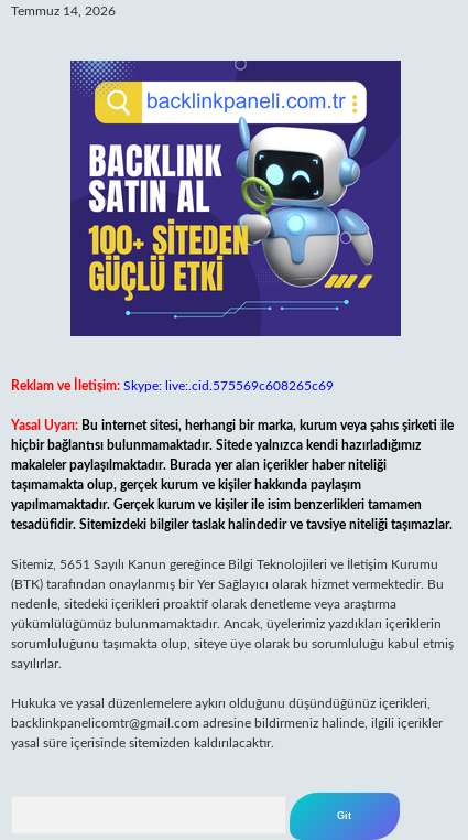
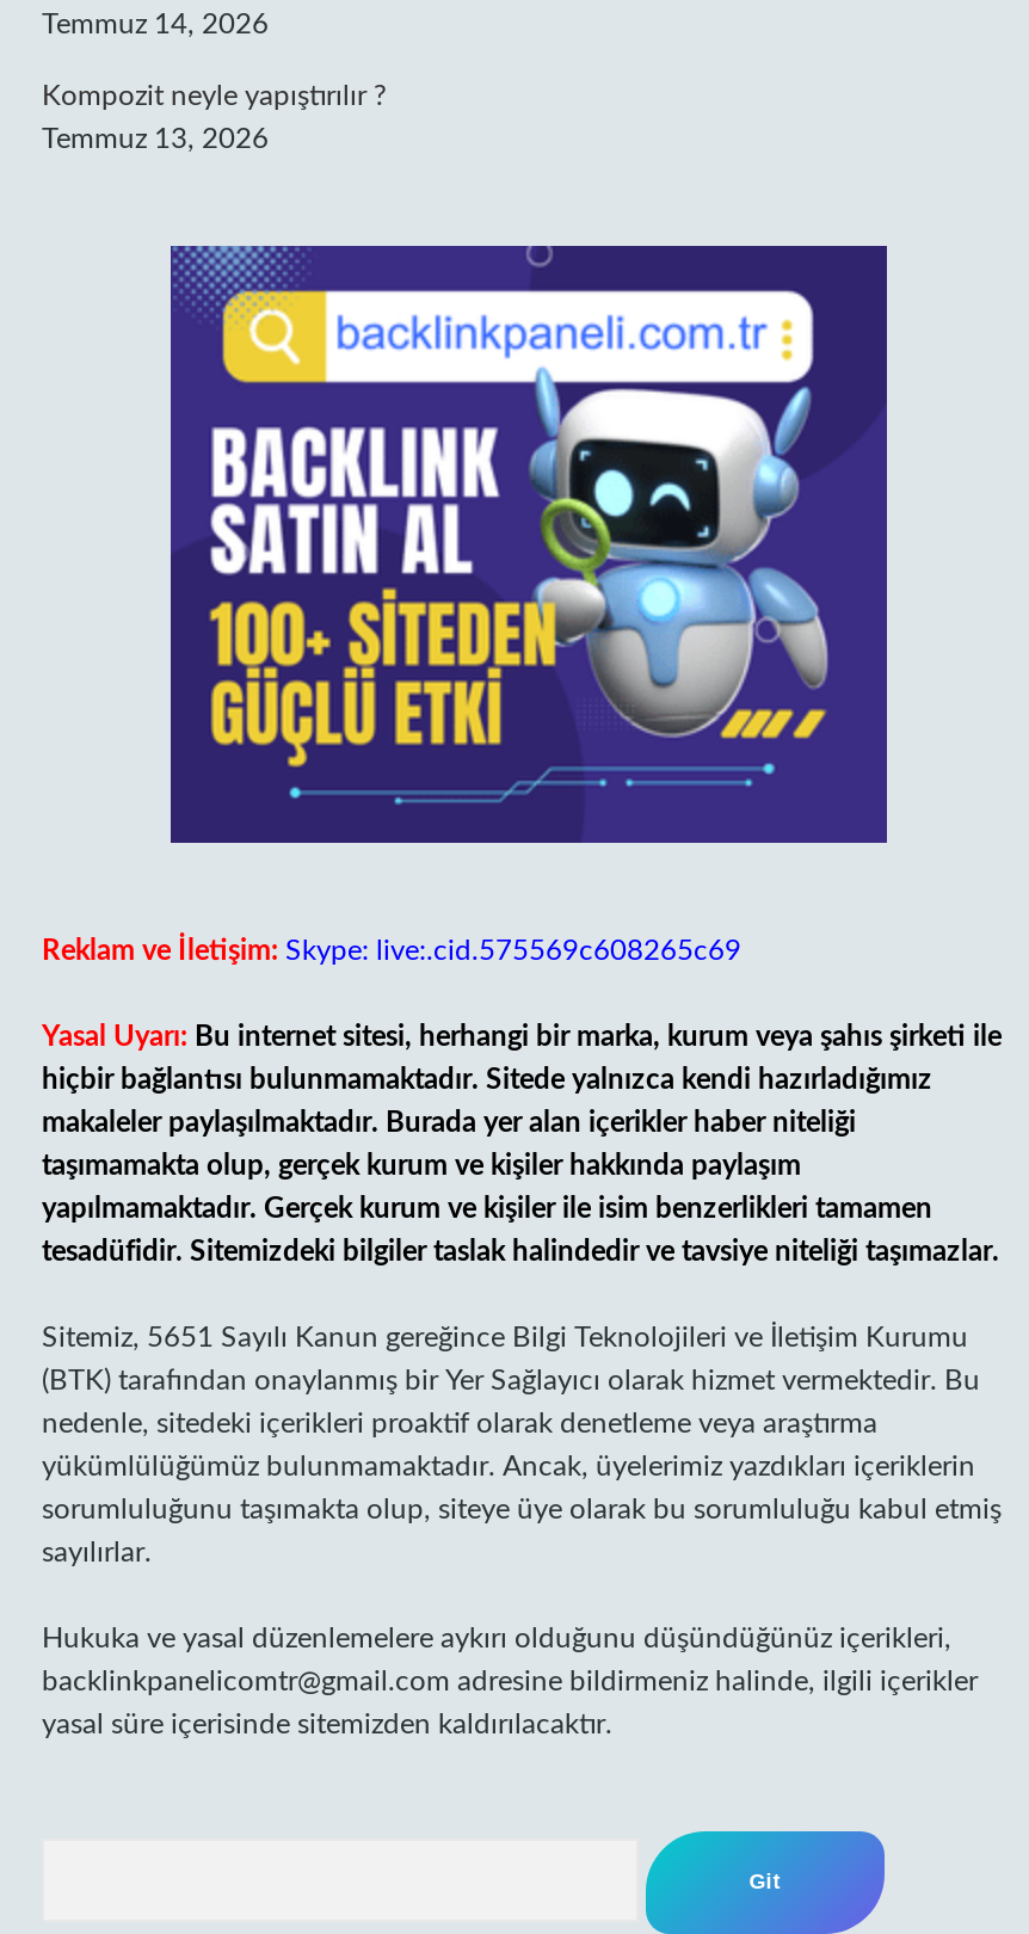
none -> [42,81,386,153] Kompozit neyle yapıştırılır ? | Temmuz 13, 2026

